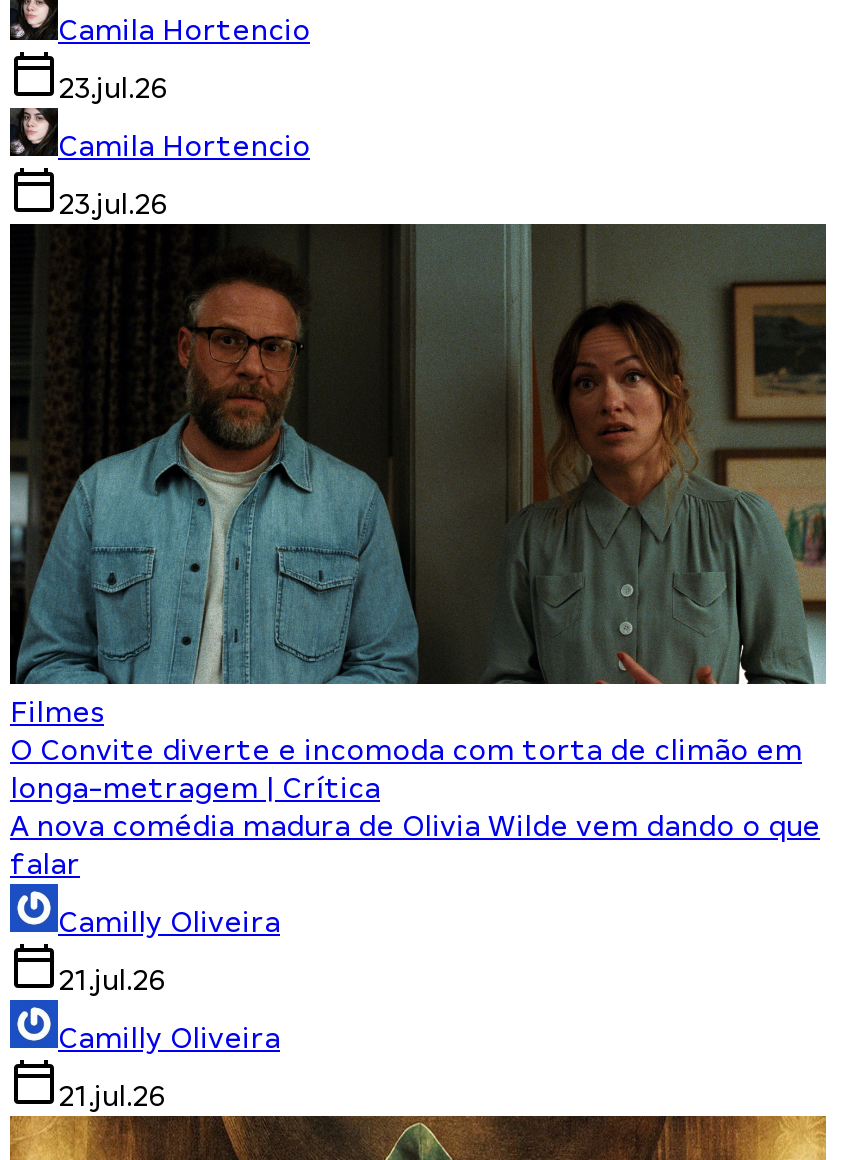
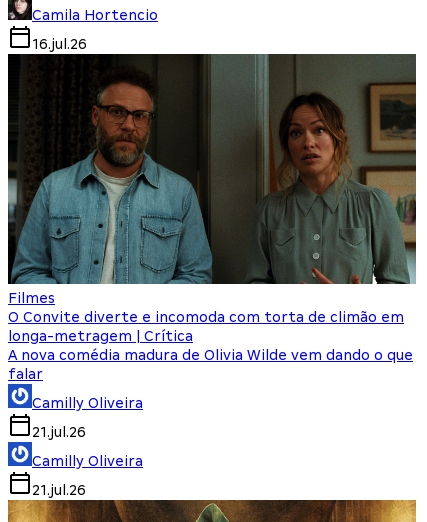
[58,72,310,220] 23.jul.26 | Camila Hortencio | 23.jul.26 -> [32,36,87,52] 16.jul.26

